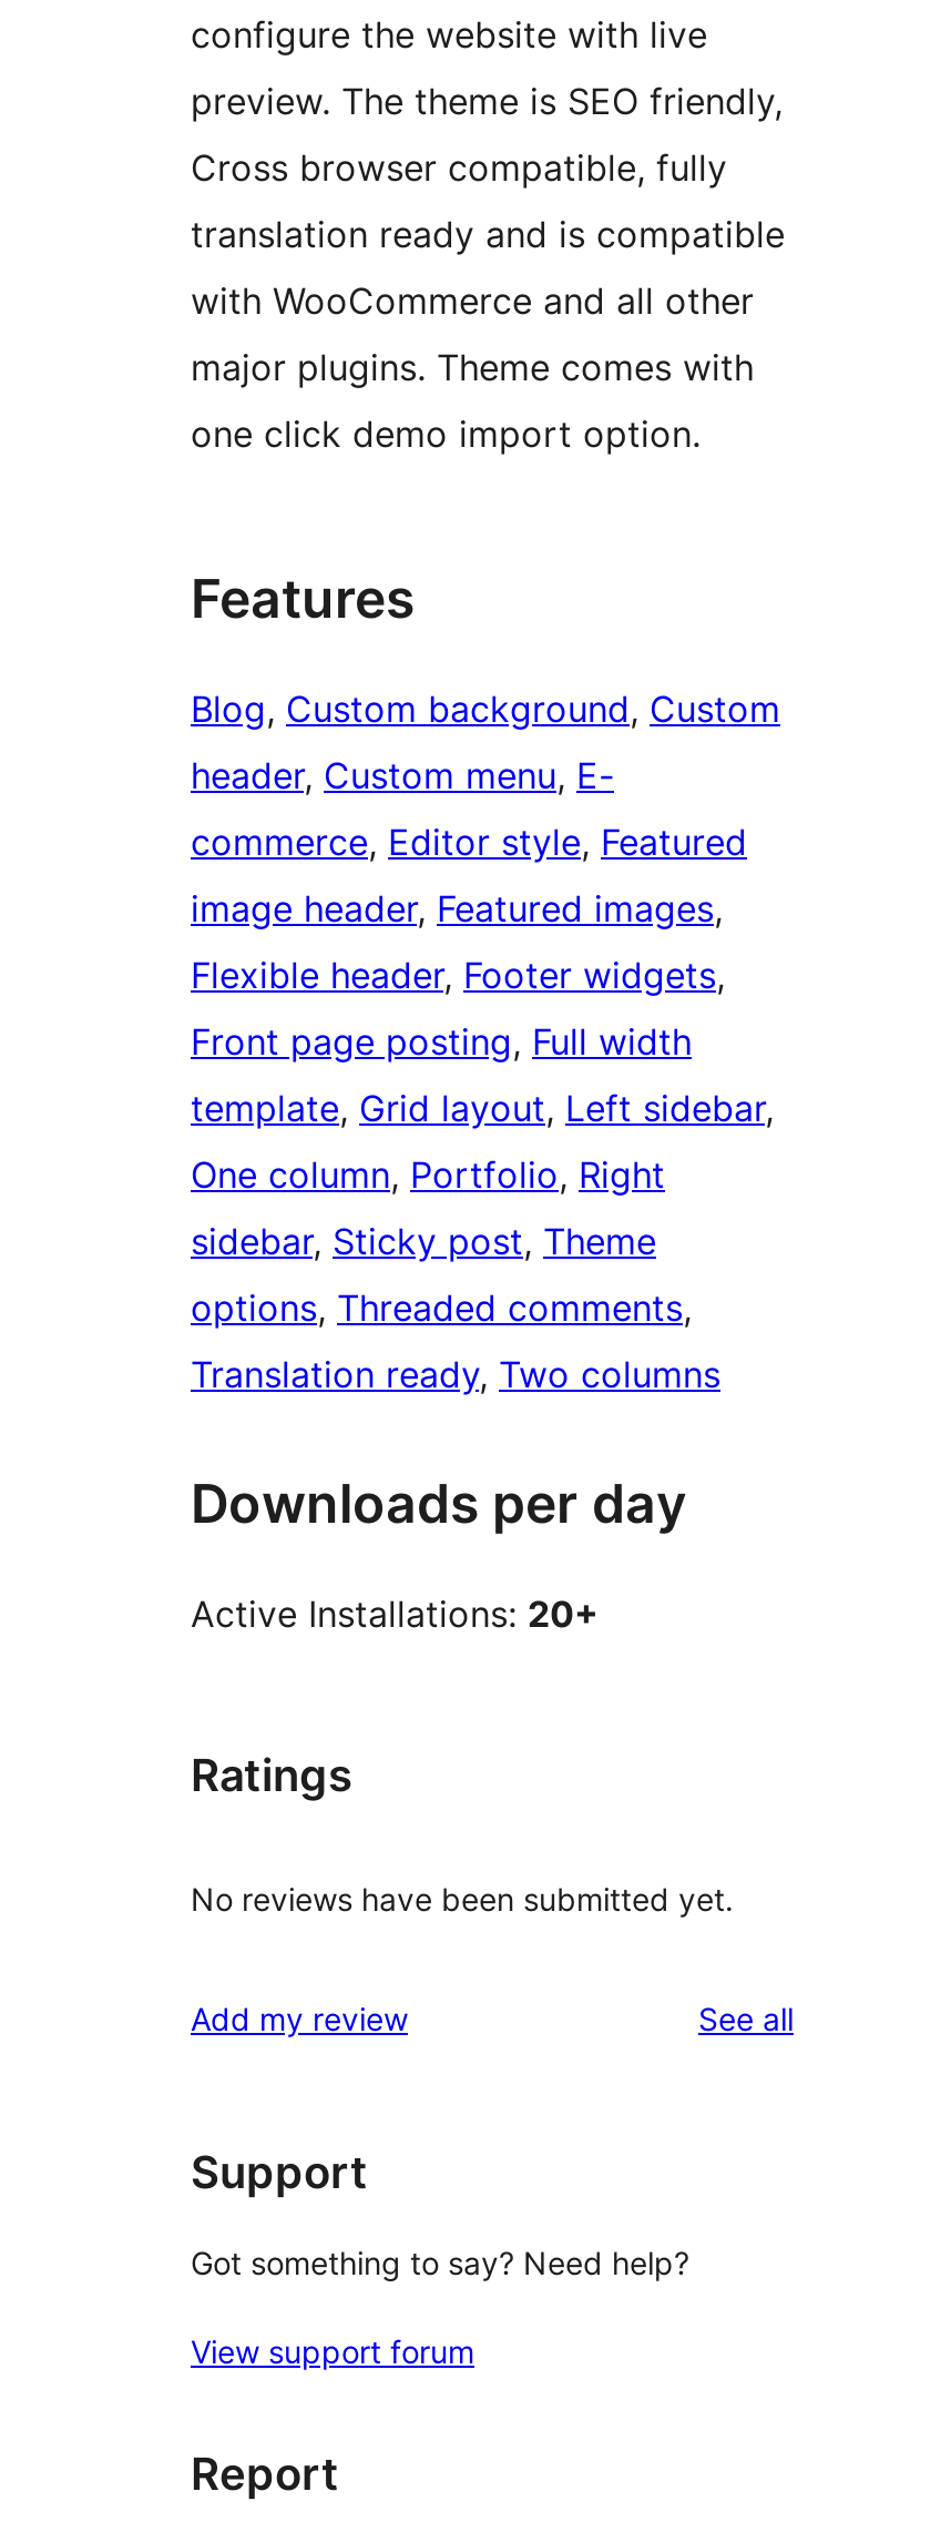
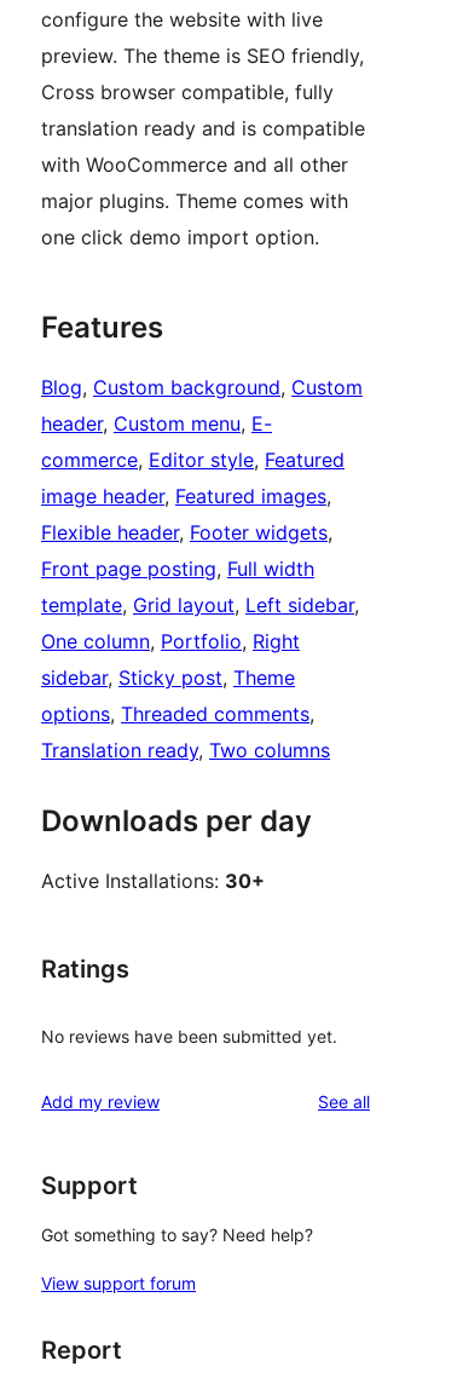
[191,1591,599,1636] Active Installations: 20+ -> [41,869,265,893] Active Installations: 30+

